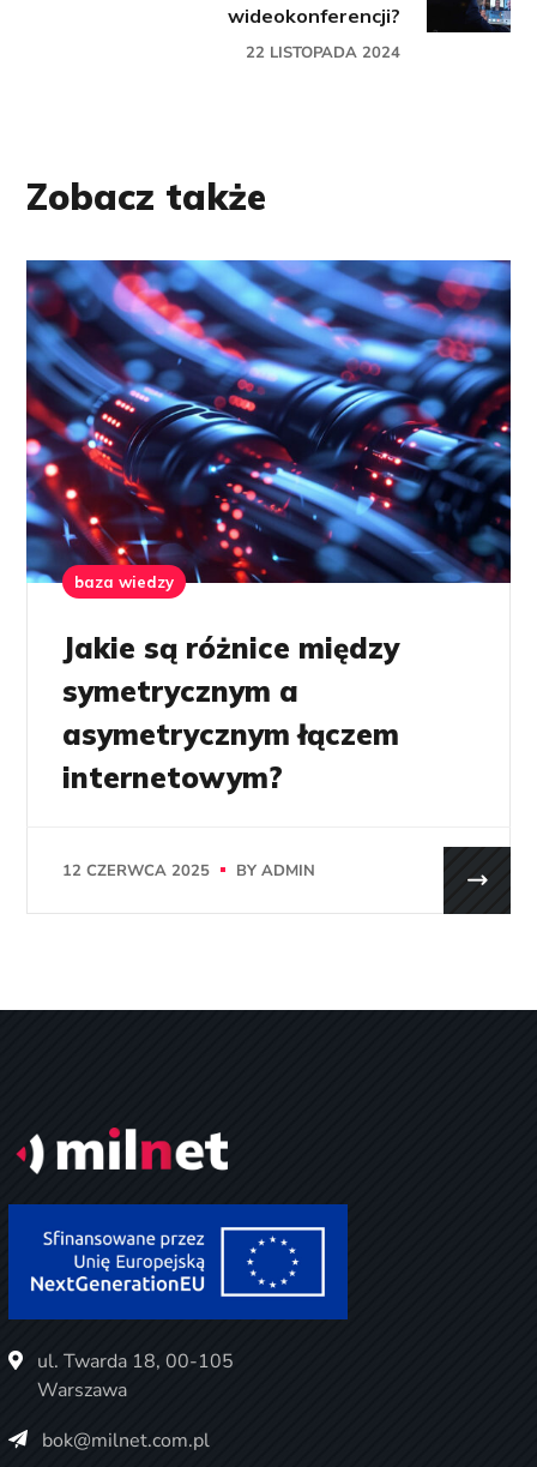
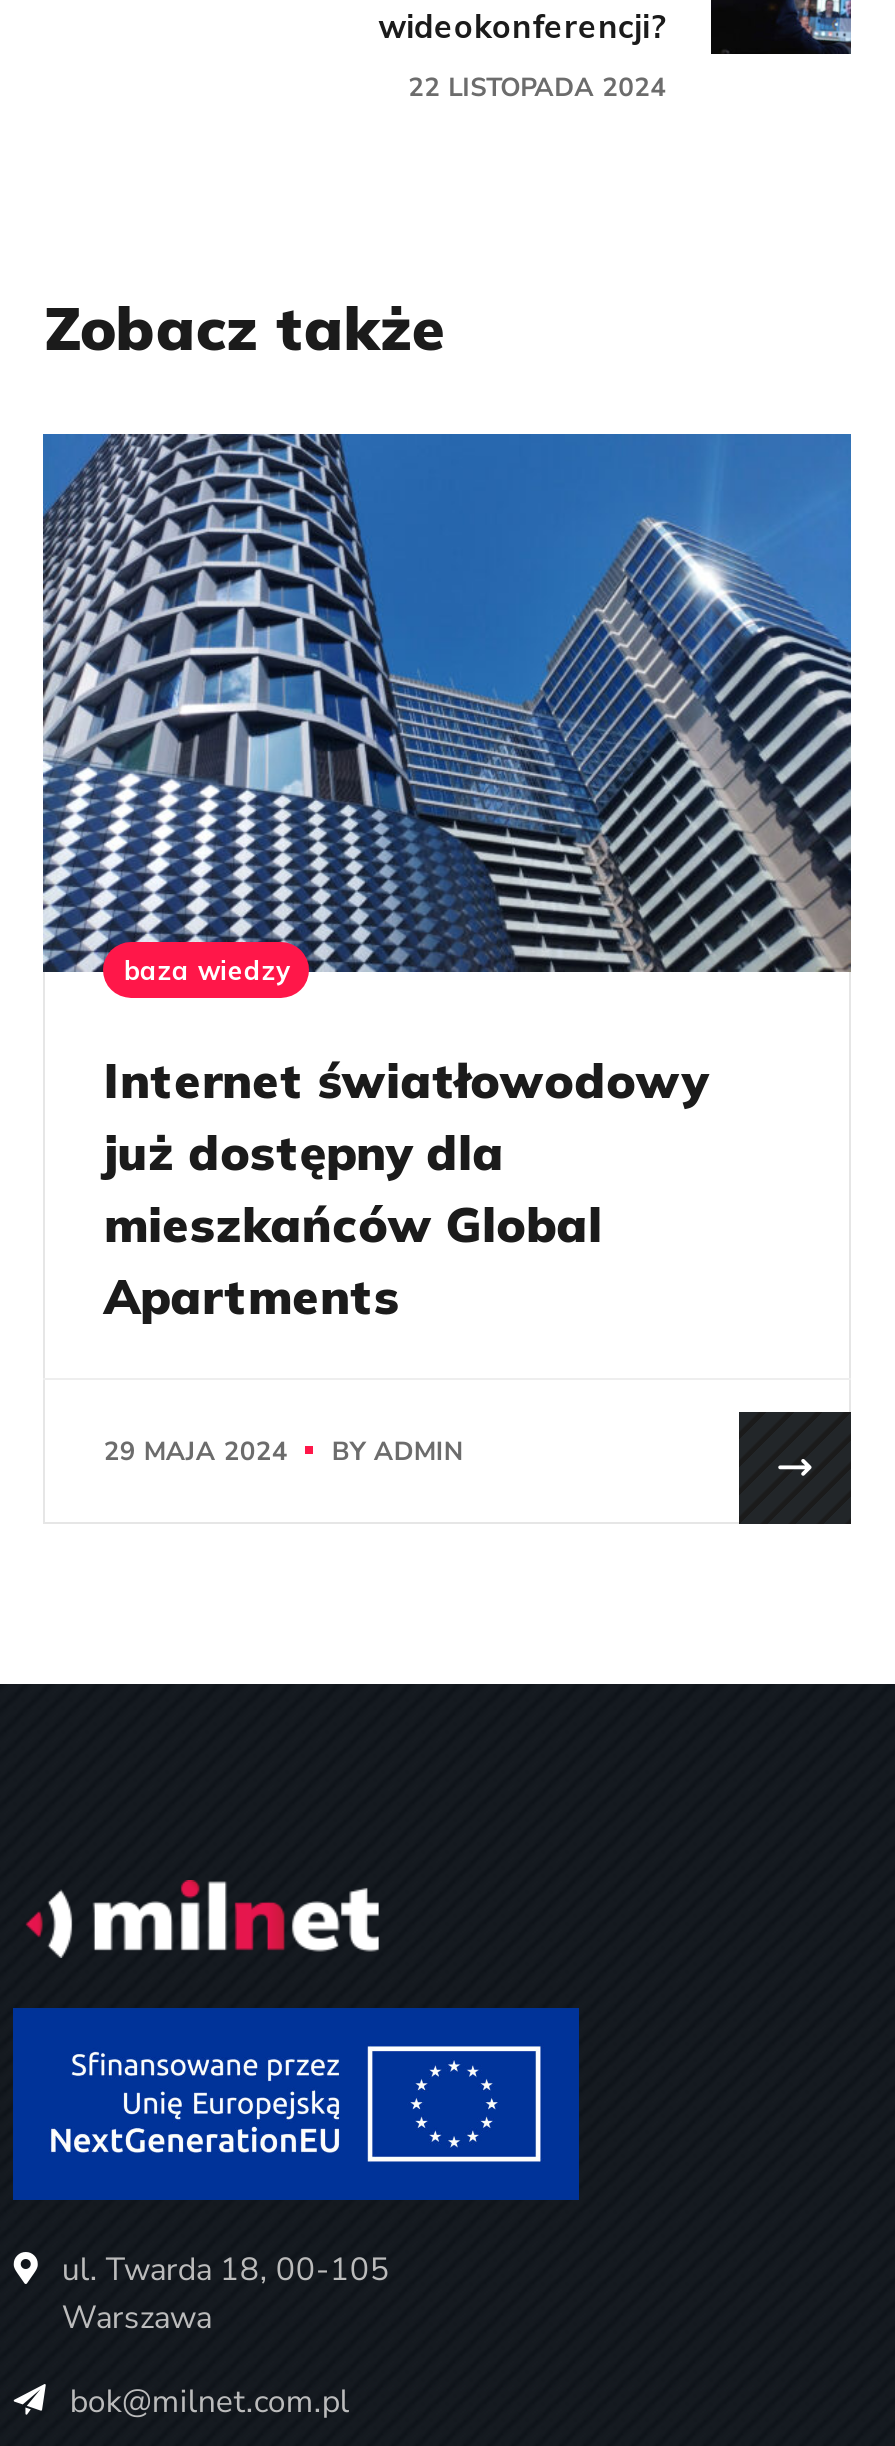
[25,259,512,795] [image] | Jakie są różnice między | symetrycznym a | asymetrycznym łączem | internetowym? -> [41,432,853,1325] [image] | Internet światłowodowy | już dostępny dla | mieszkańców Global | Apartments
[63,860,316,881] 12 CZERWCA 2025 BY ADMIN -> [104,1433,464,1469] 29 MAJA 2024 BY ADMIN

